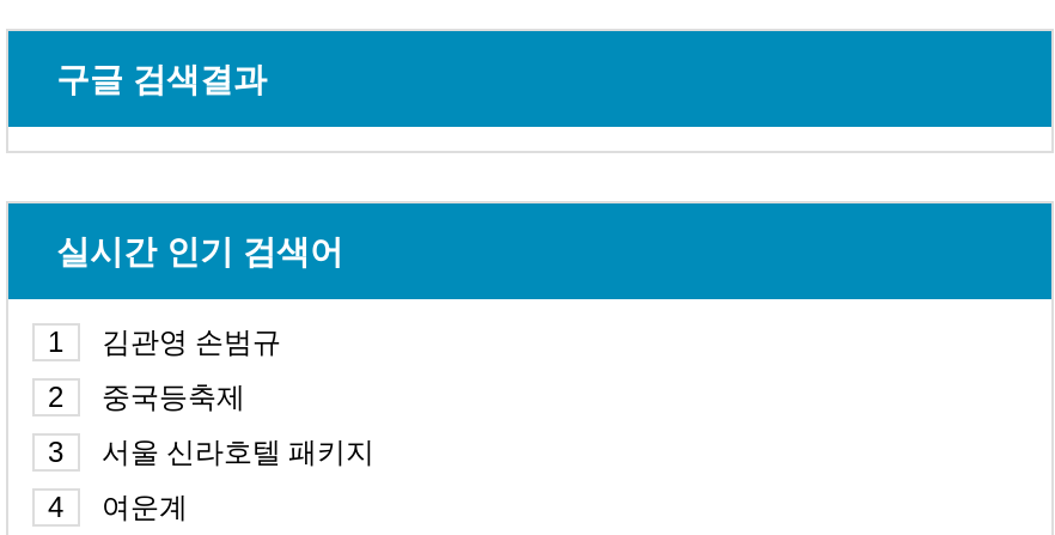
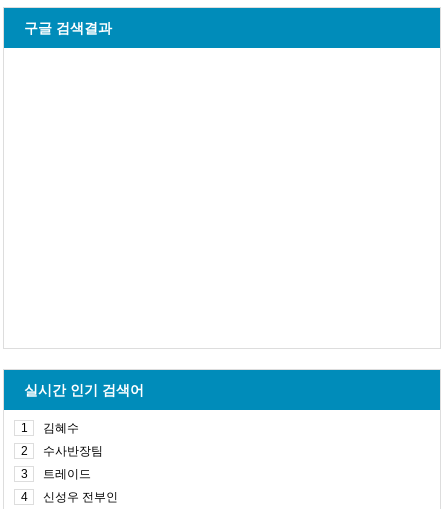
[102,326,281,359] 김관영 손범규 -> [43,421,79,435] 김혜수
[102,381,245,414] 중국등축제 -> [43,444,103,458] 수사반장팀
[102,436,374,469] 서울 신라호텔 패키지 -> [43,467,91,481] 트레이드
[102,491,188,524] 여운계 -> [43,490,118,504] 신성우 전부인

